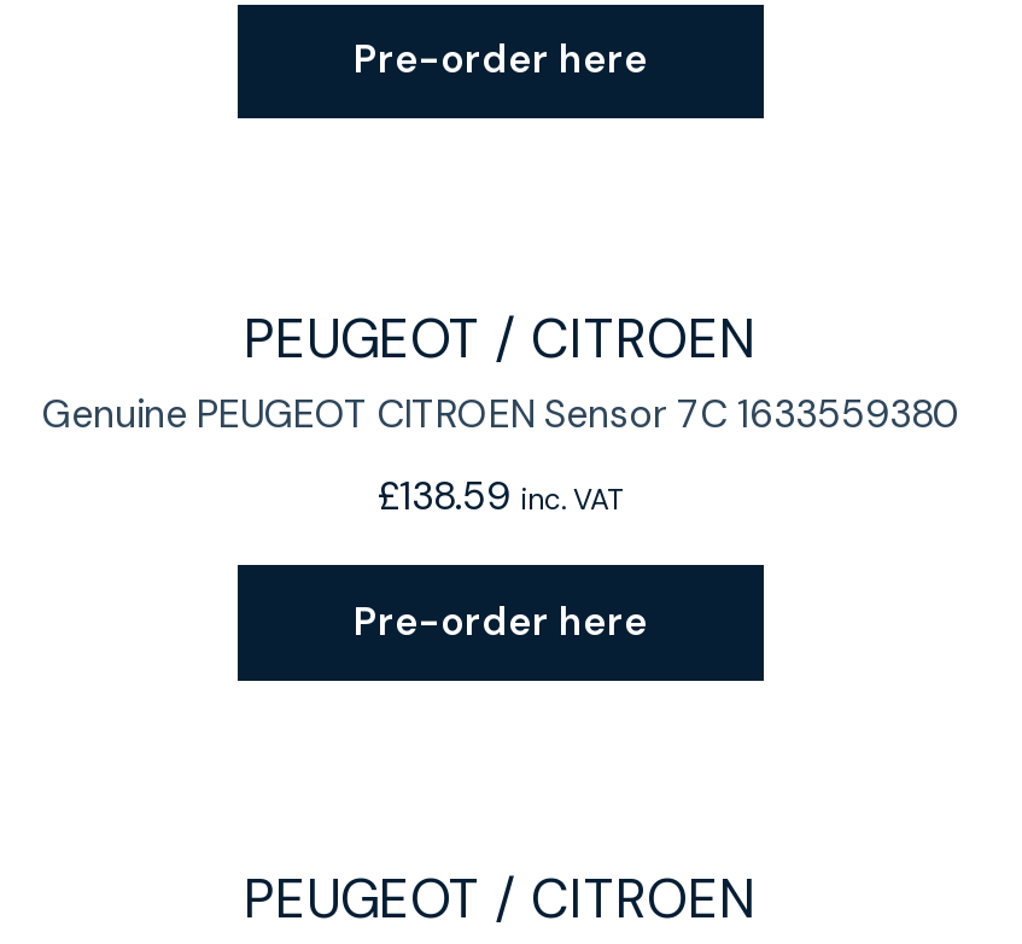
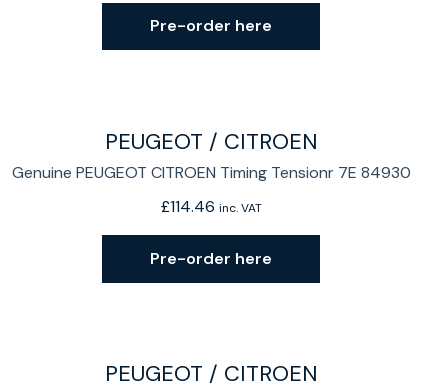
[42,388,959,439] Genuine PEUGEOT CITROEN Sensor 7C 1633559380 -> [11,162,410,183] Genuine PEUGEOT CITROEN Timing Tensionr 7E 84930
[378,472,624,523] £138.59 inc. VAT -> [160,196,261,217] £114.46 inc. VAT

